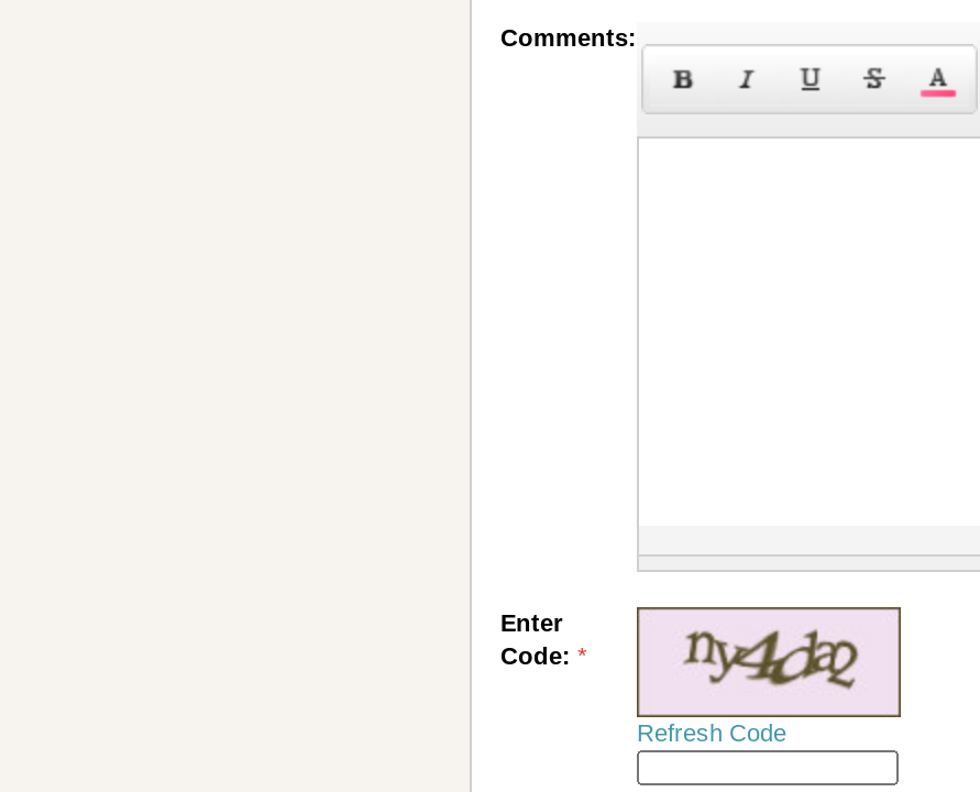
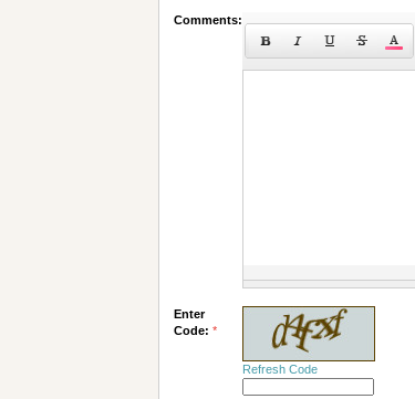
[635,605,903,719] [image] -> [241,305,376,363] [image]

